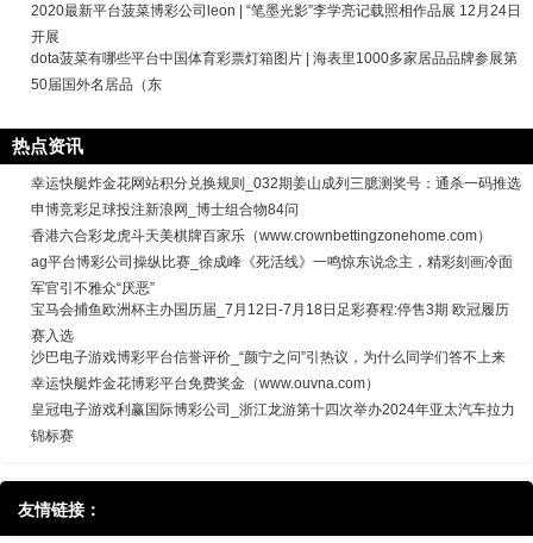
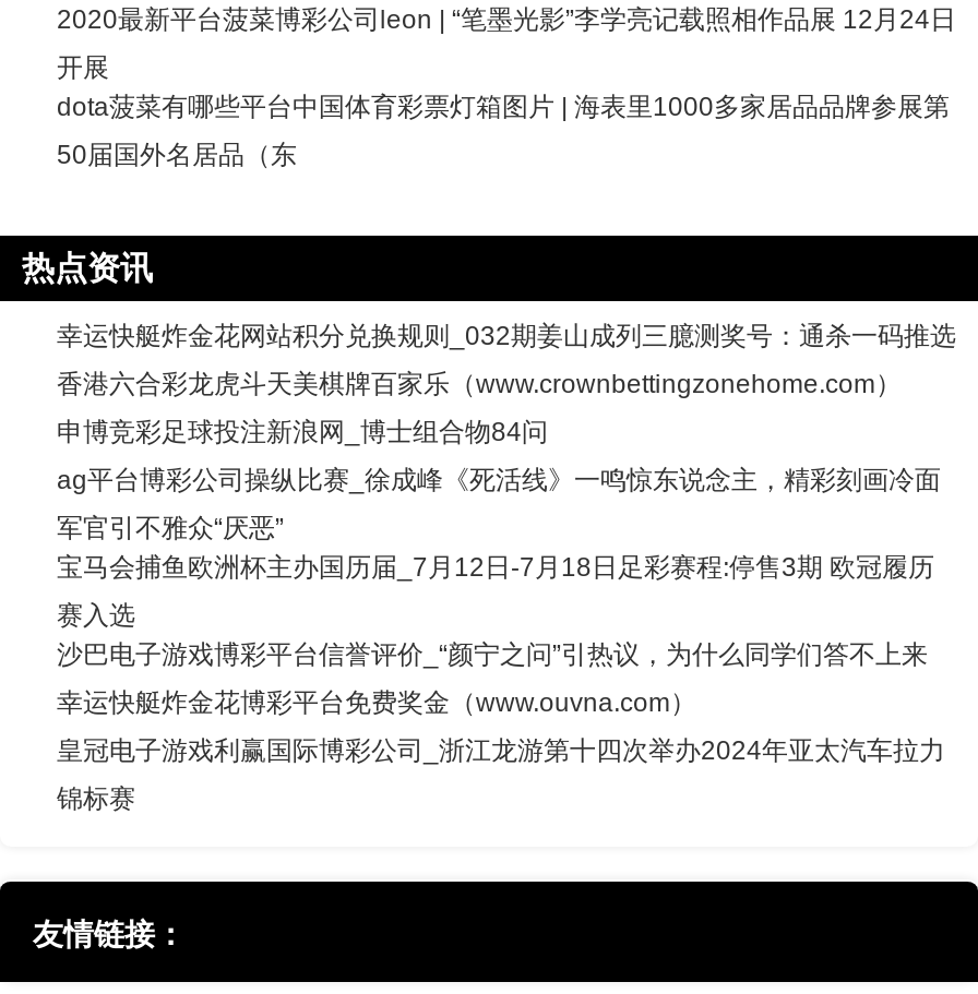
moved [31,202,299,219] -> [57,418,548,448]: 申博竞彩足球投注新浪网_博士组合物84问
moved [31,228,491,245] -> [57,370,902,400]: 香港六合彩龙虎斗天美棋牌百家乐（www.crownbettingzonehome.com）

